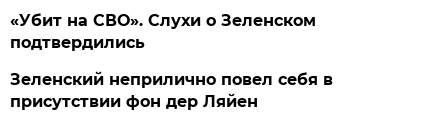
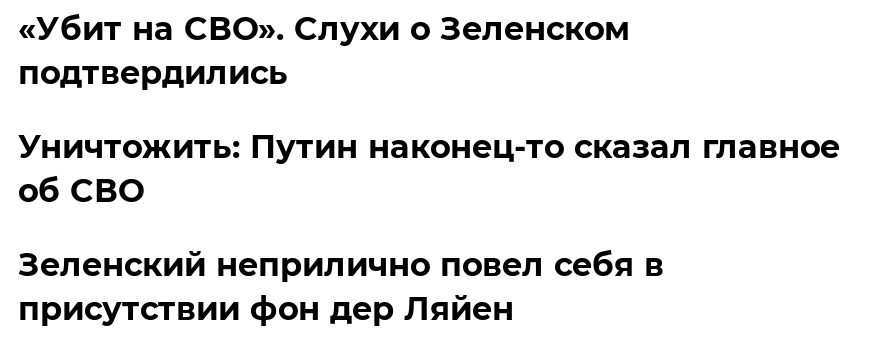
none -> [18,128,840,210] Уничтожить: Путин наконец-то сказал главное | об СВО

